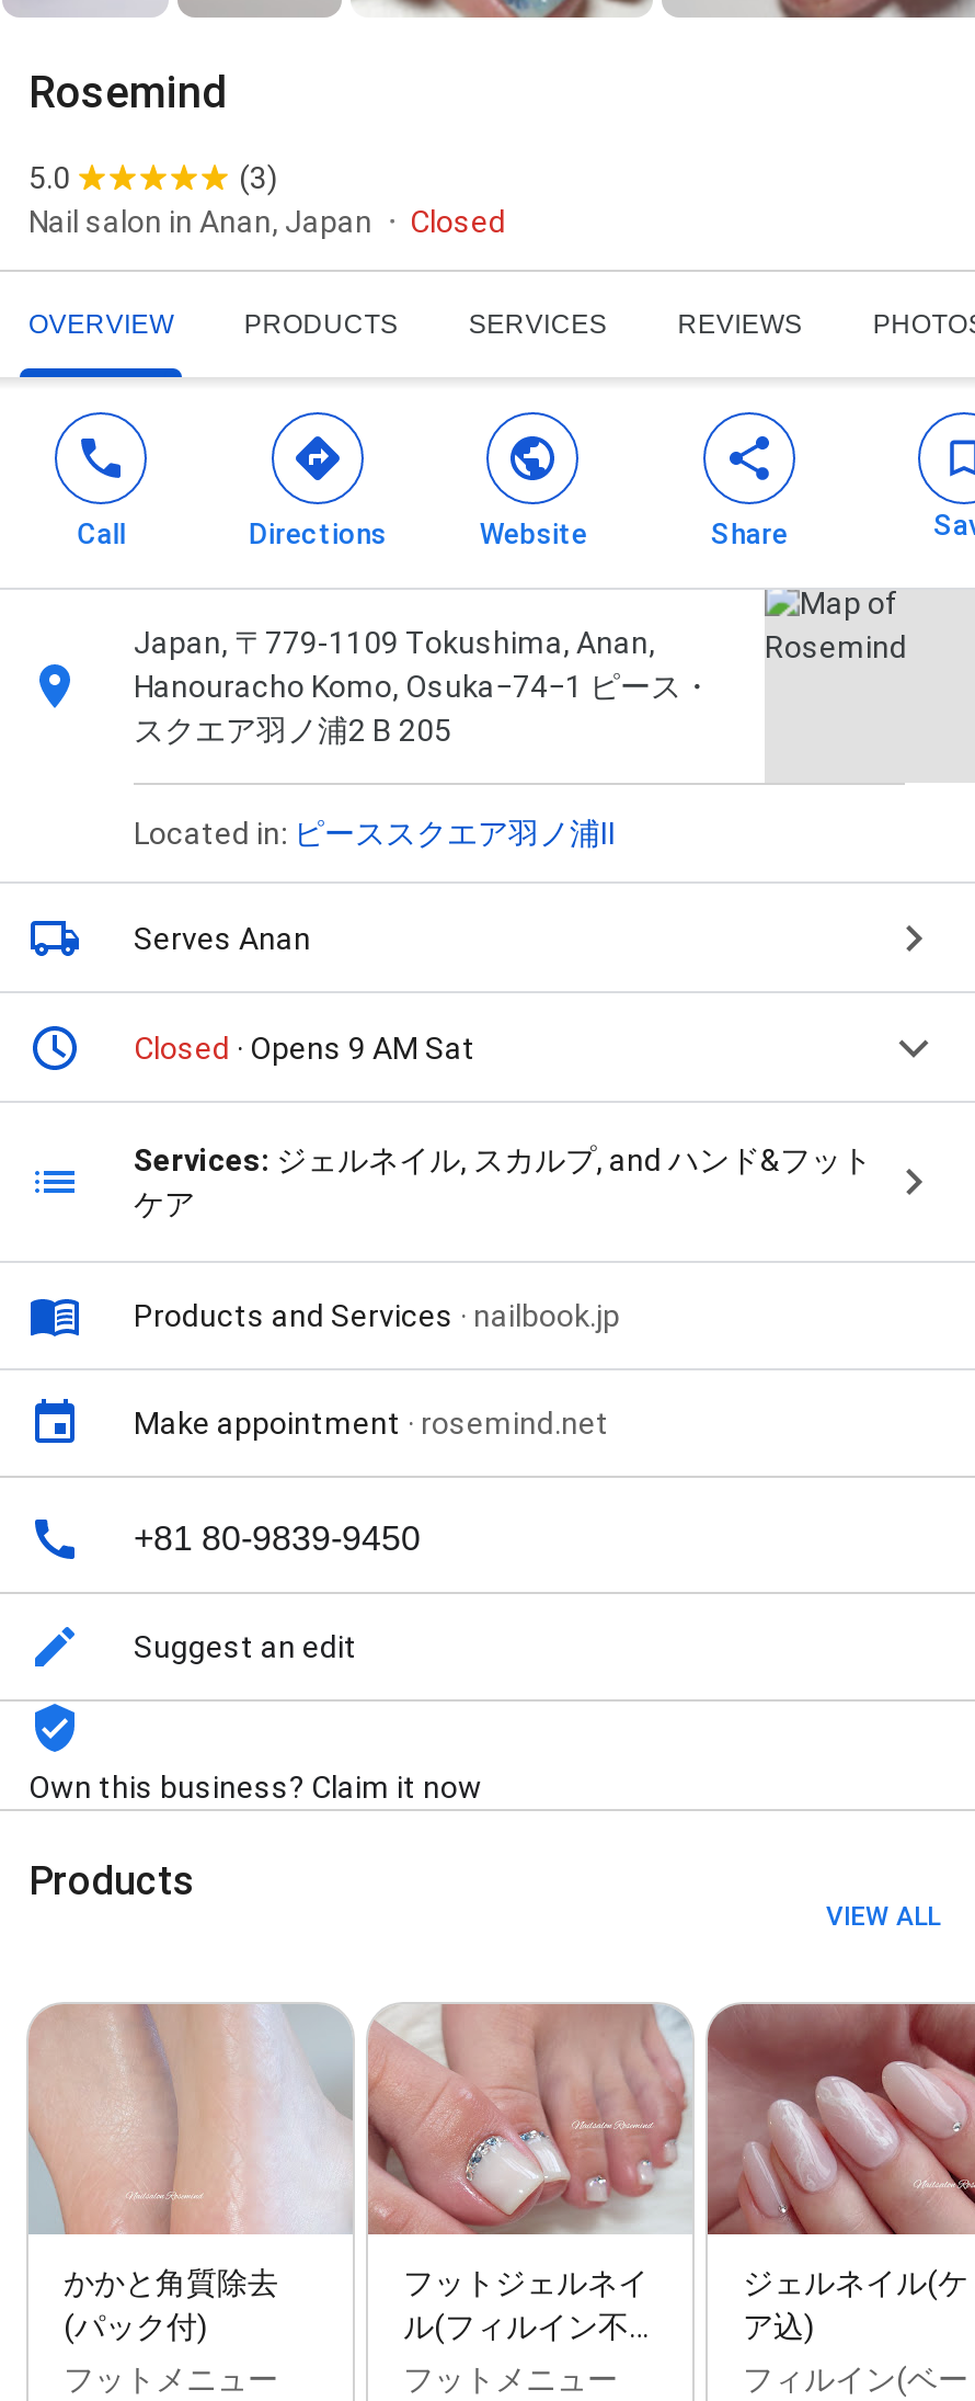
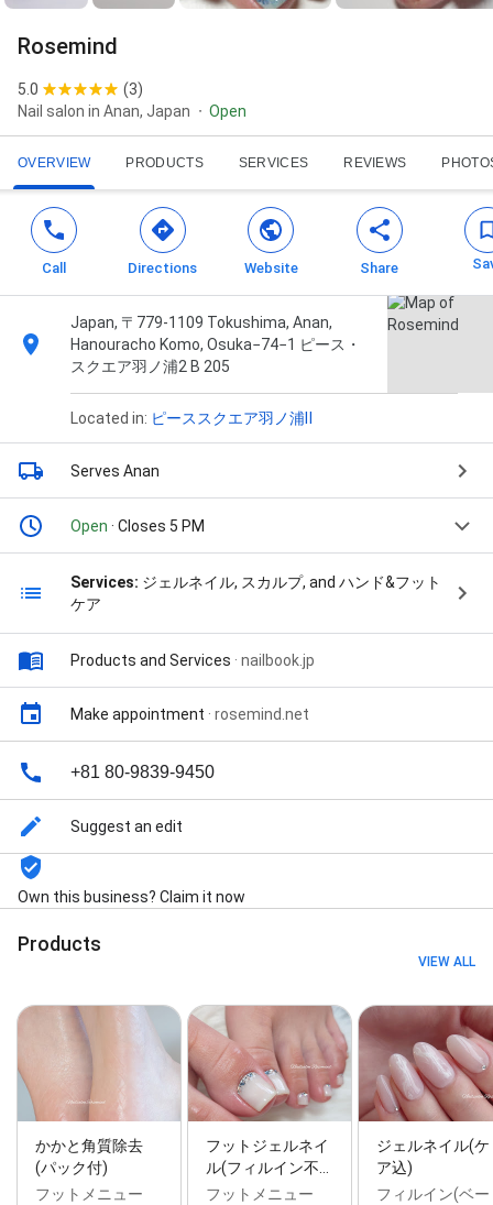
[410,204,506,239] Closed -> [209,103,246,120] Open
[134,1031,475,1066] Closed · Opens 9 AM Sat -> [70,517,205,535] Open · Closes 5 PM

